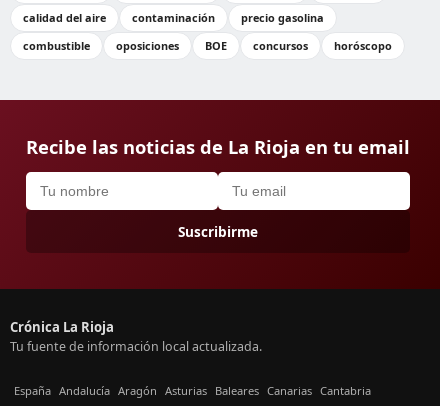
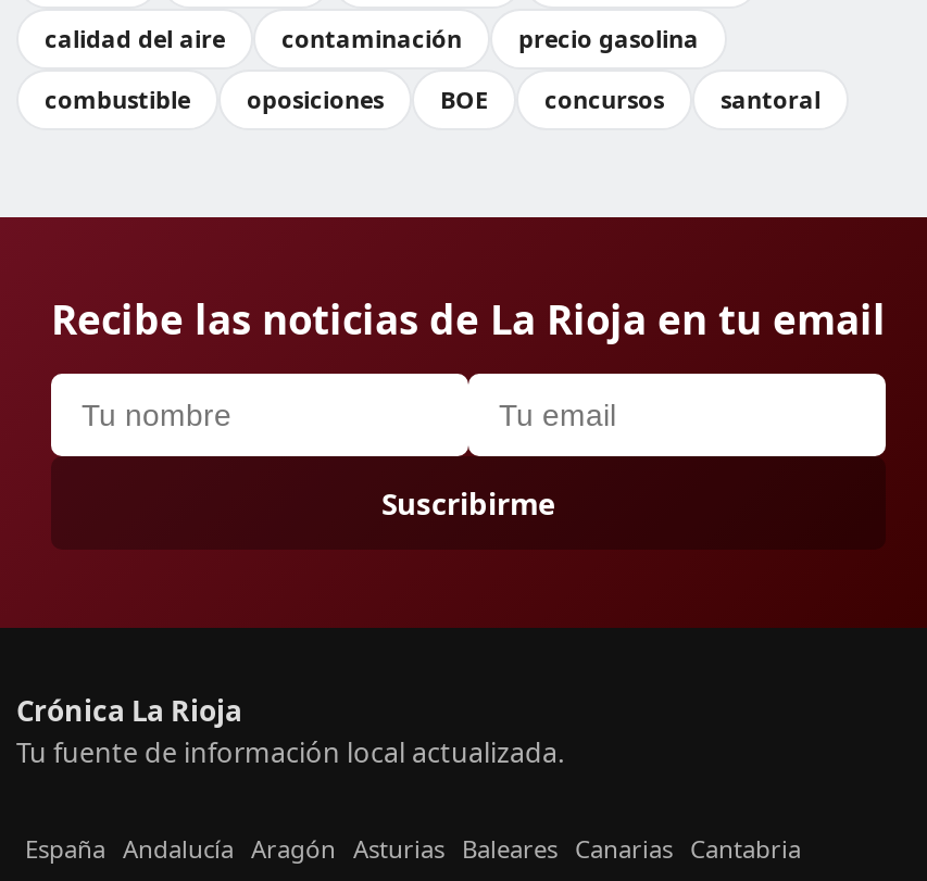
[334,38,392,53] horóscopo -> [721,83,820,115] santoral

